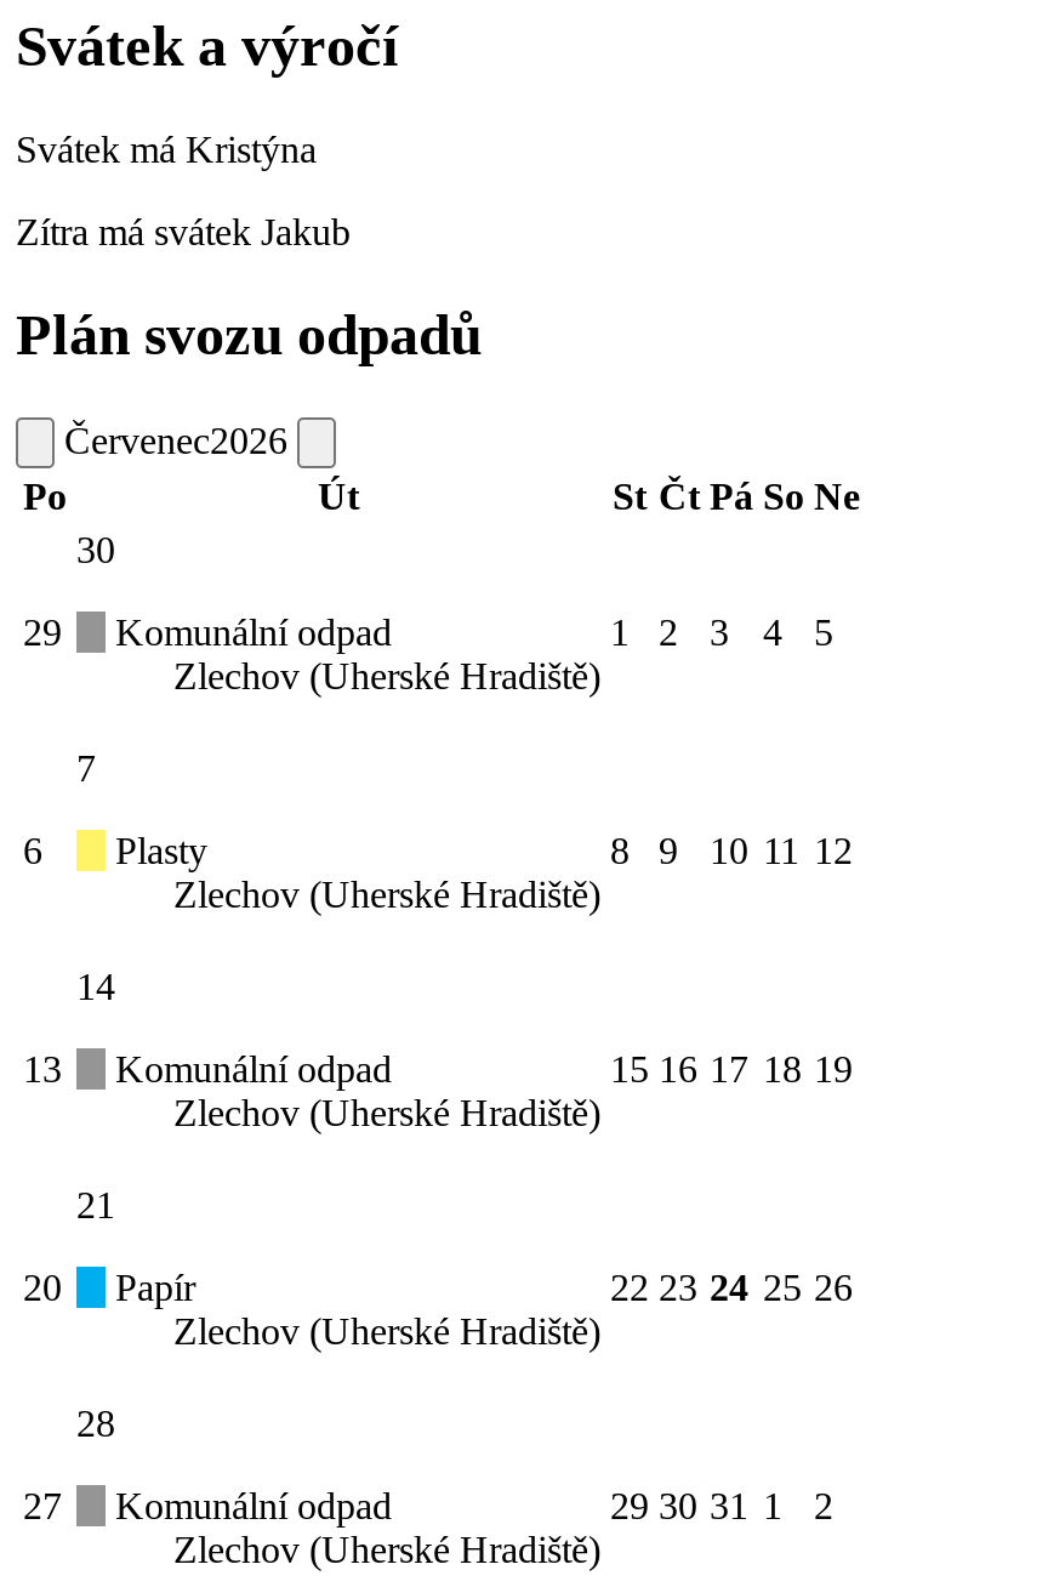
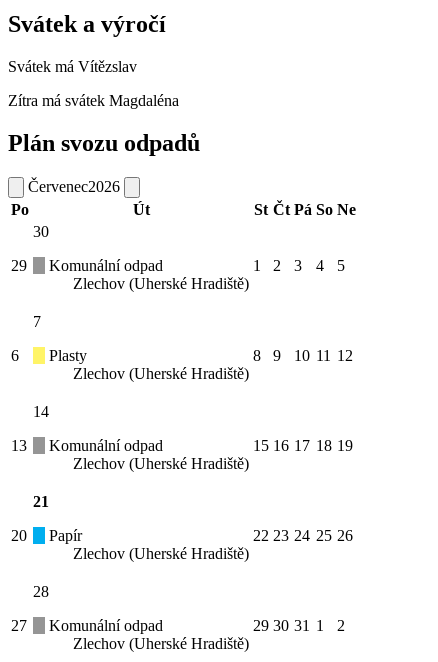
[16,128,317,169] Svátek má Kristýna -> [8,58,137,75] Svátek má Vítězslav
[16,211,351,252] Zítra má svátek Jakub -> [8,92,179,109] Zítra má svátek Magdaléna

